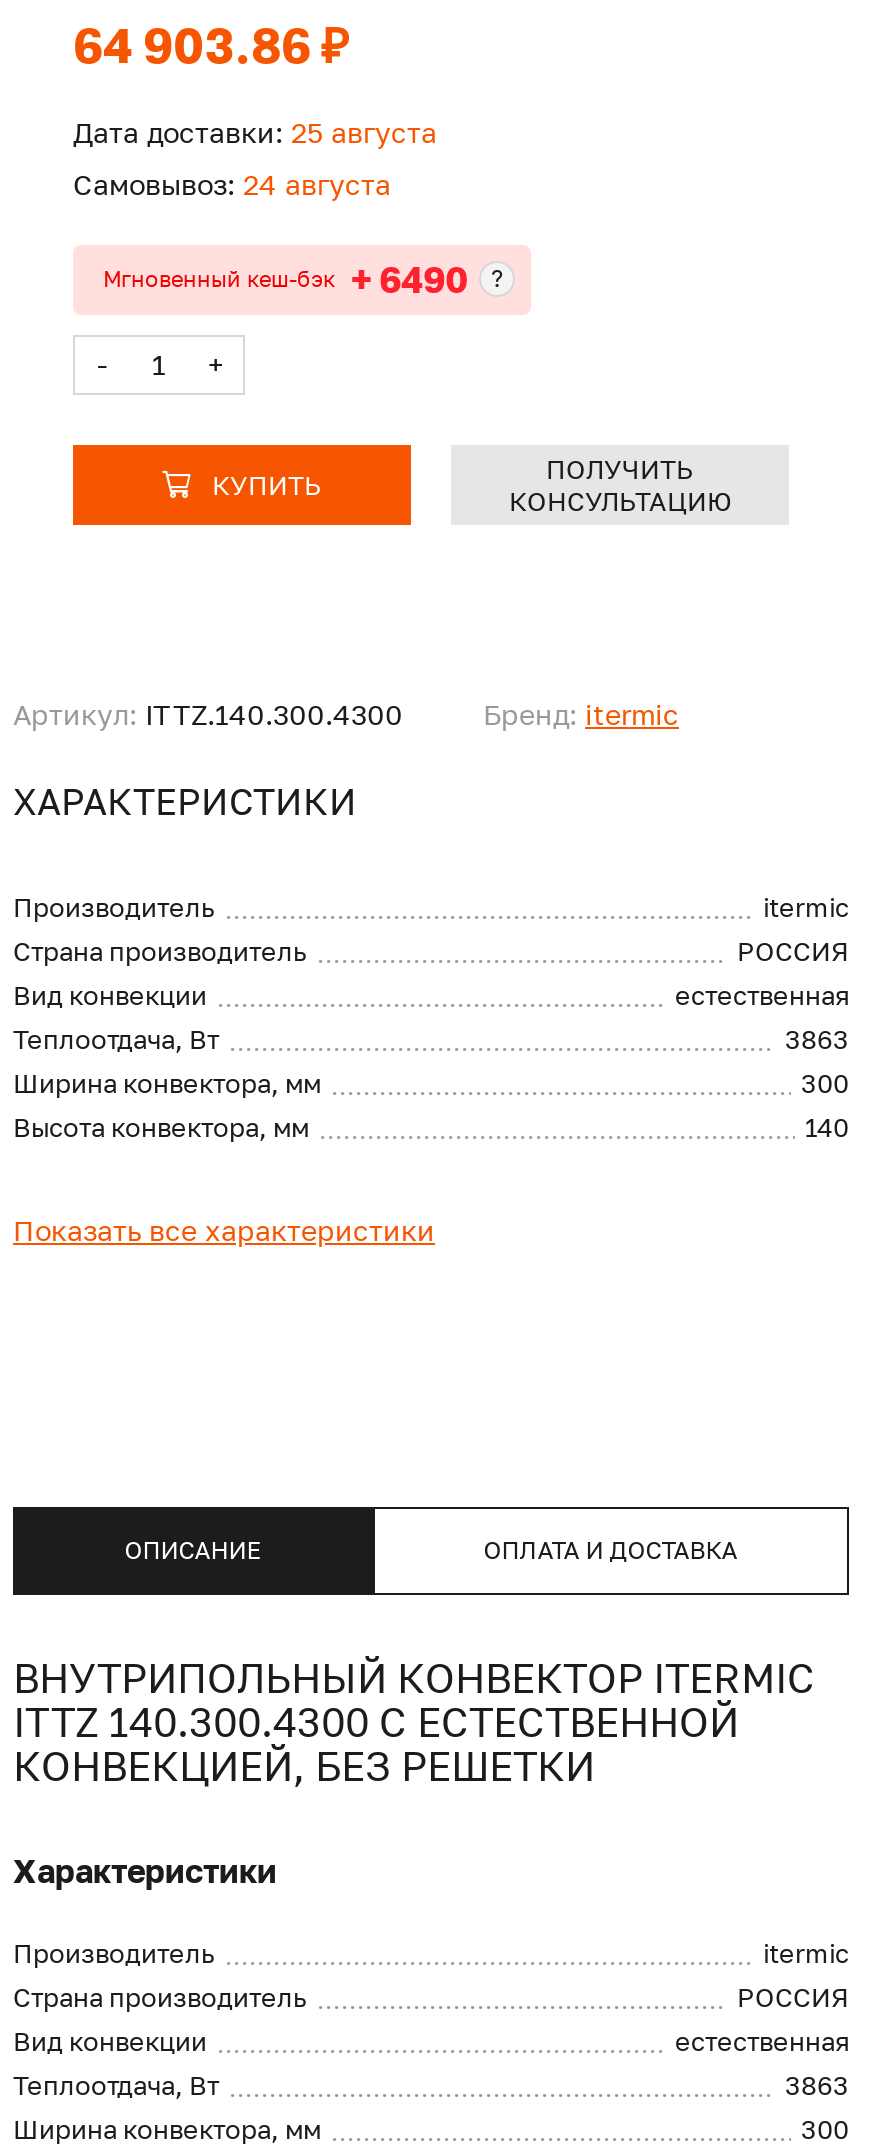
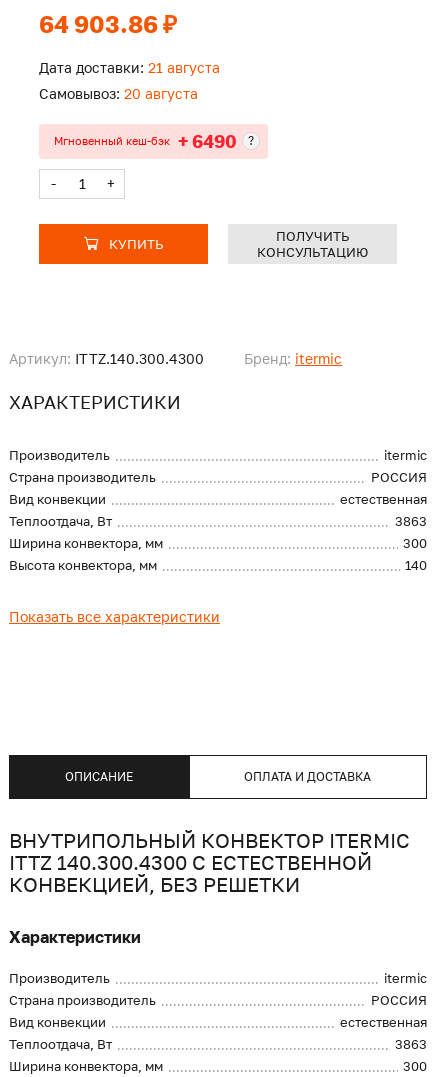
[73,114,437,148] Дата доставки: 25 августа -> [39,59,220,76] Дата доставки: 21 августа
[73,166,391,200] Самовывоз: 24 августа -> [39,85,198,102] Самовывоз: 20 августа

